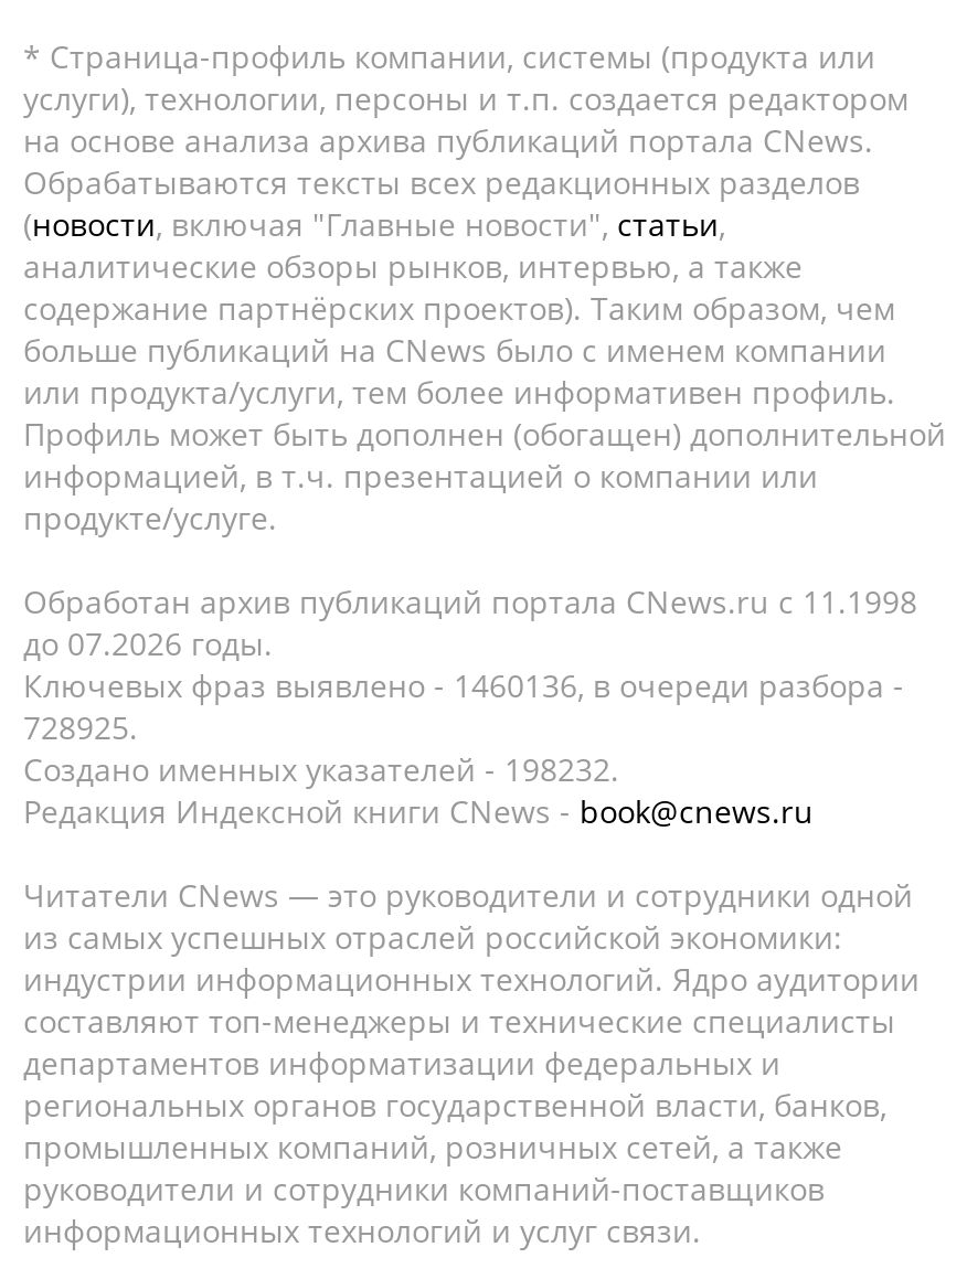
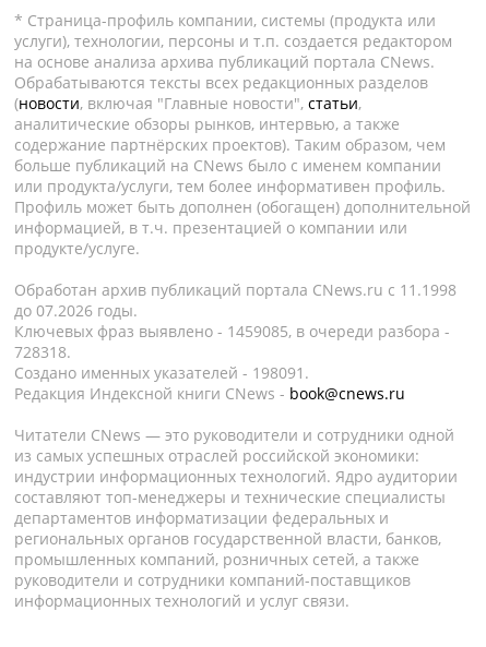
[23,664,904,706] Ключевых фраз выявлено - 1460136, в очереди разбора - -> [14,321,450,342] Ключевых фраз выявлено - 1459085, в очереди разбора -
[23,706,138,748] 728925. -> [14,342,71,362] 728318.
[23,748,619,790] Создано именных указателей - 198232. -> [14,362,309,383] Создано именных указателей - 198091.

